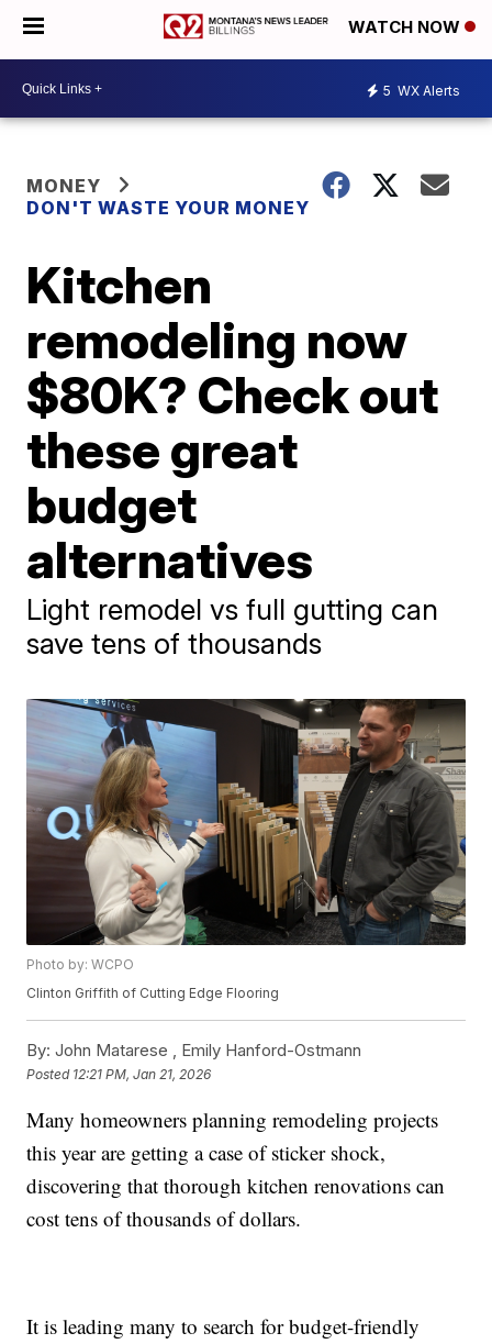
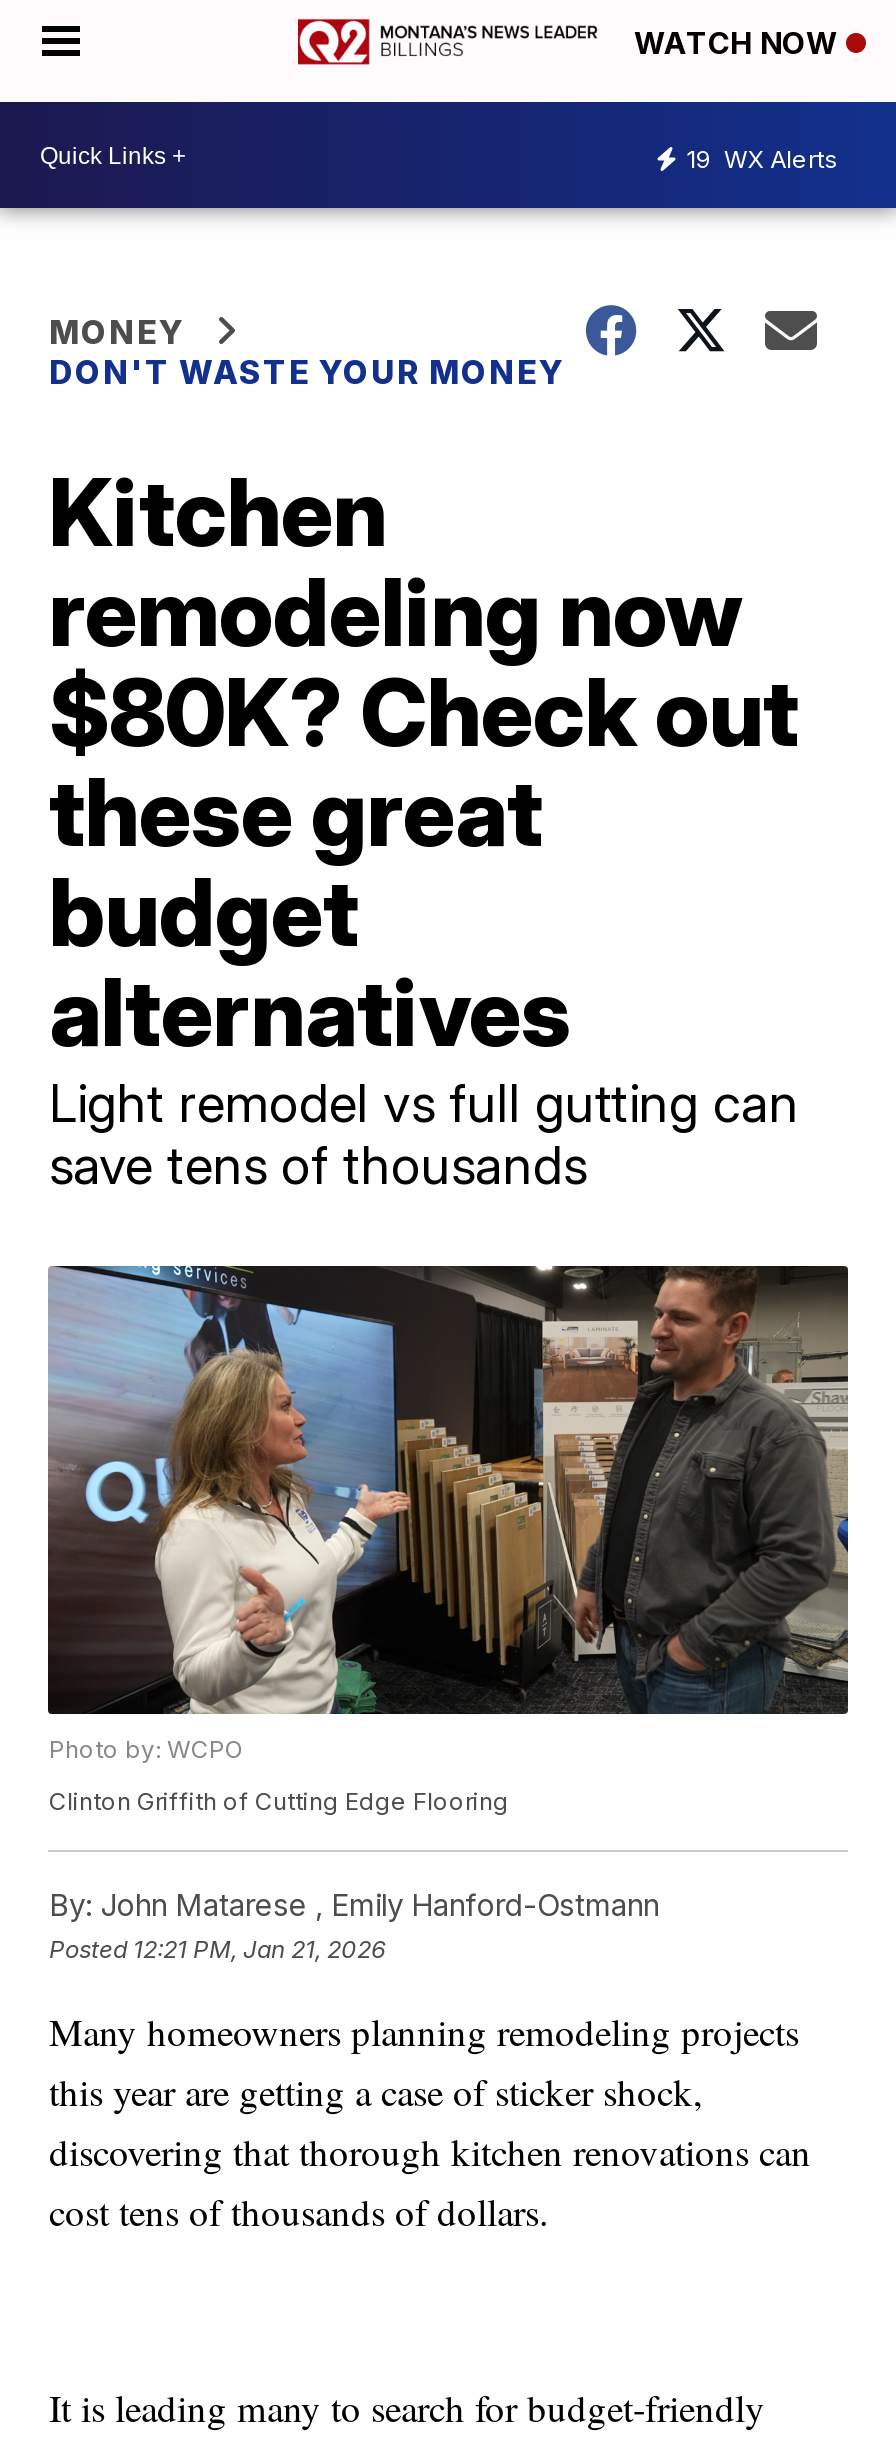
[383,82,460,98] 5 WX Alerts -> [686,143,838,173] 19 WX Alerts

